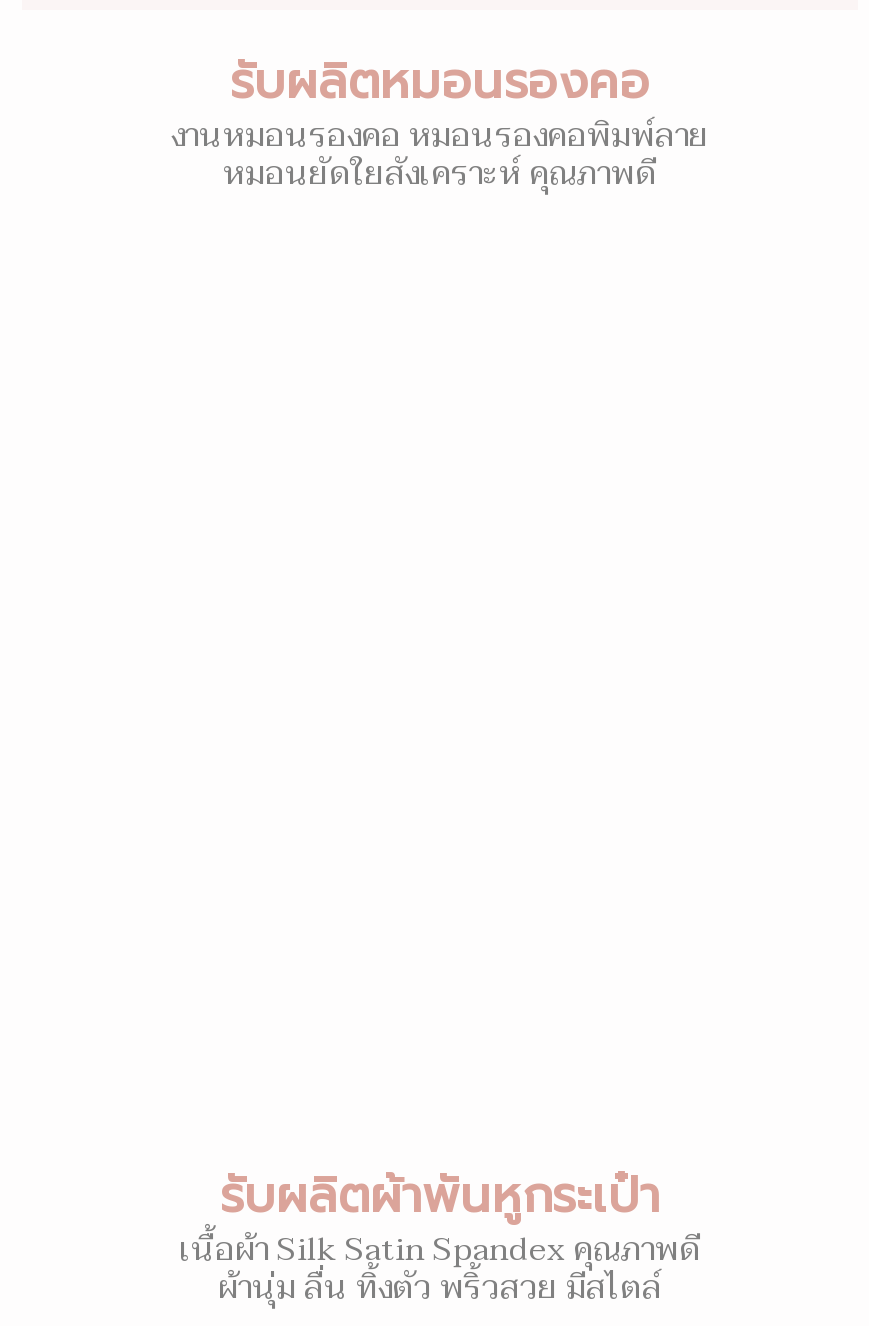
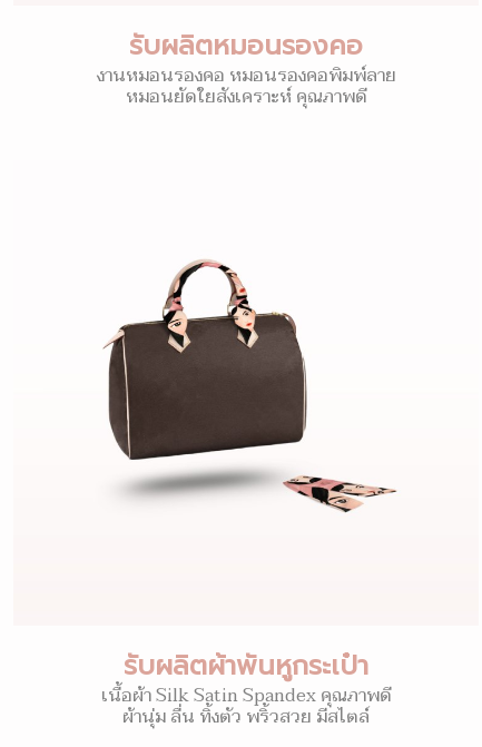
none -> [102,259,397,513] [image]

